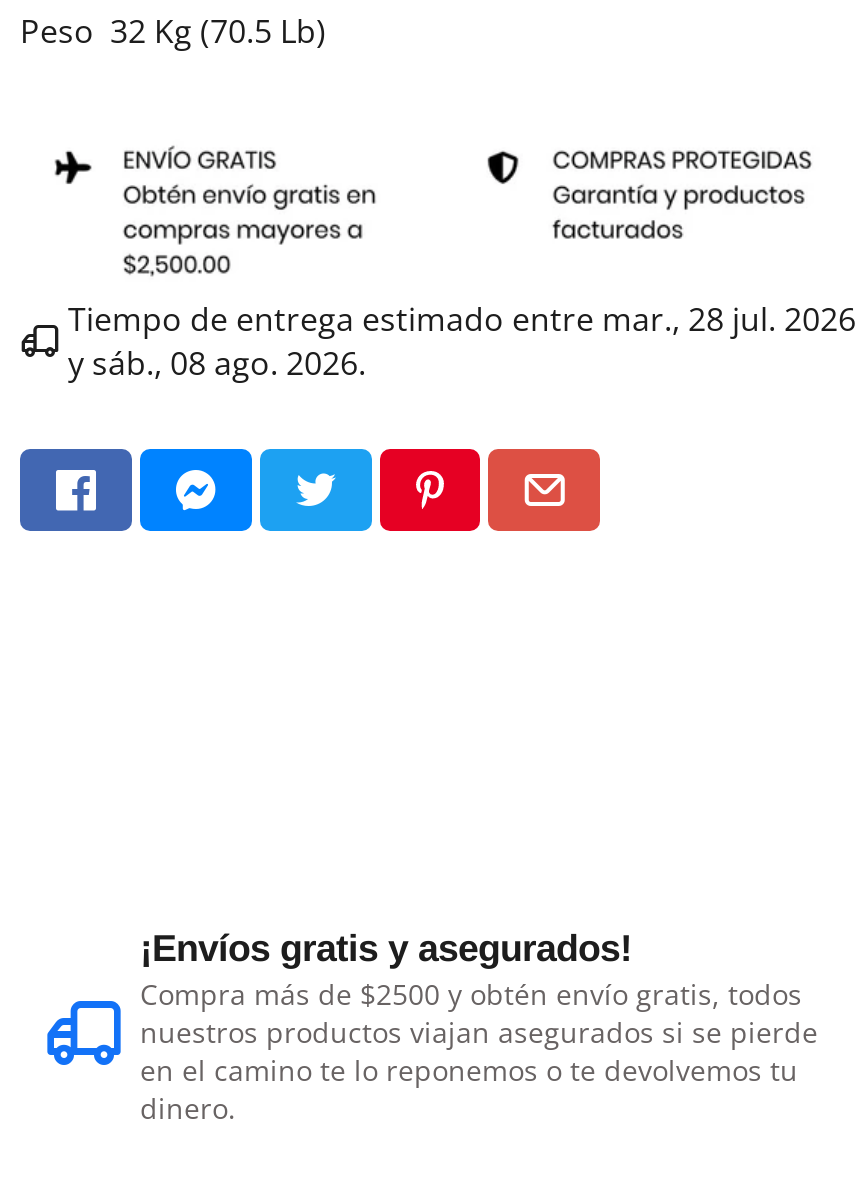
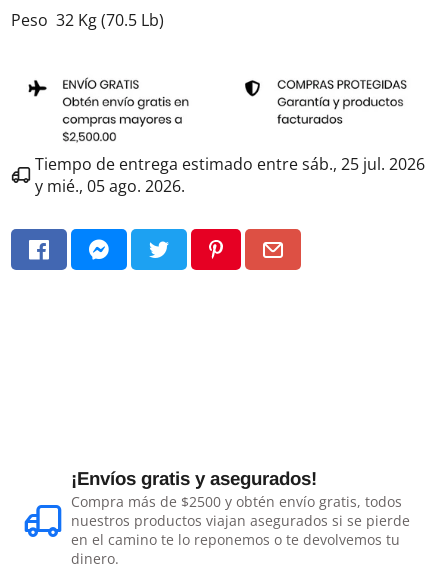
[68,297,856,341] Tiempo de entrega estimado entre mar., 28 jul. 2026 -> [35,153,425,175] Tiempo de entrega estimado entre sáb., 25 jul. 2026
[68,341,366,385] y sáb., 08 ago. 2026. -> [35,175,185,197] y mié., 05 ago. 2026.

